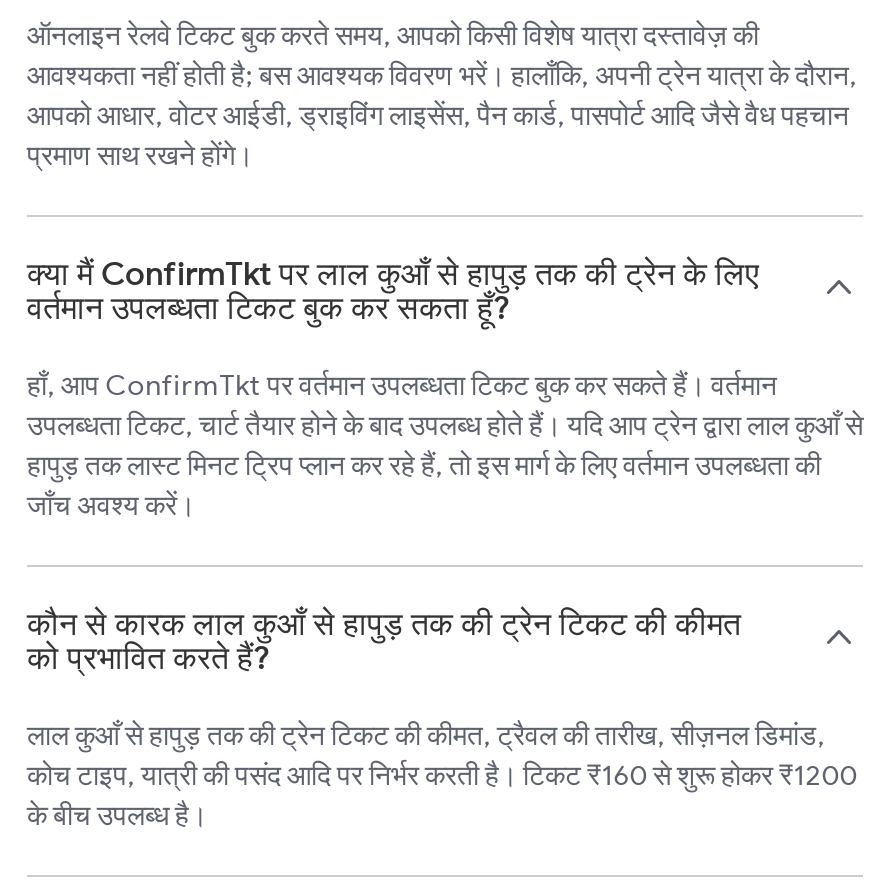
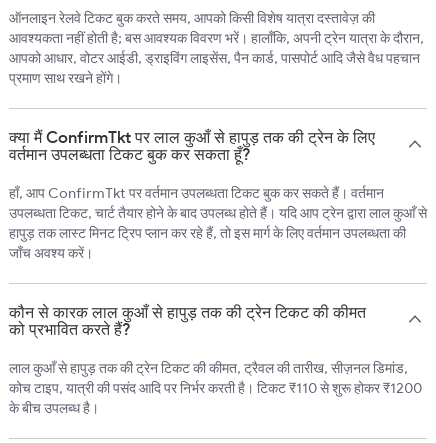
[27,756,857,792] कोच टाइप, यात्री की पसंद आदि पर निर्भर करती है। टिकट ₹160 से शुरू होकर ₹1200 -> [9,379,422,397] कोच टाइप, यात्री की पसंद आदि पर निर्भर करती है। टिकट ₹110 से शुरू होकर ₹1200

